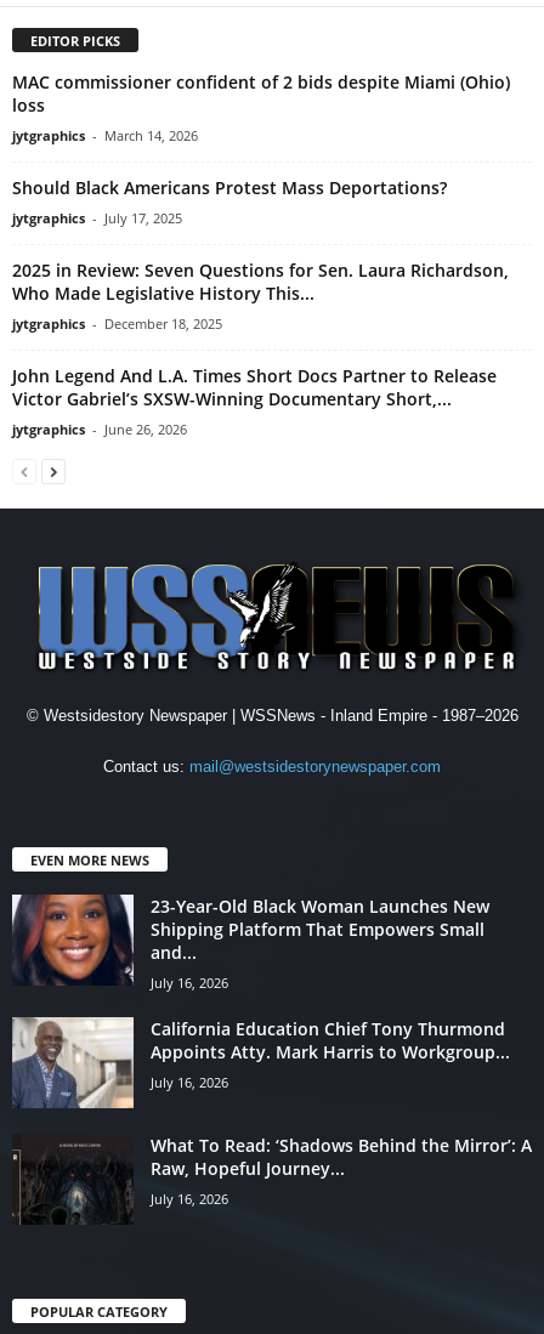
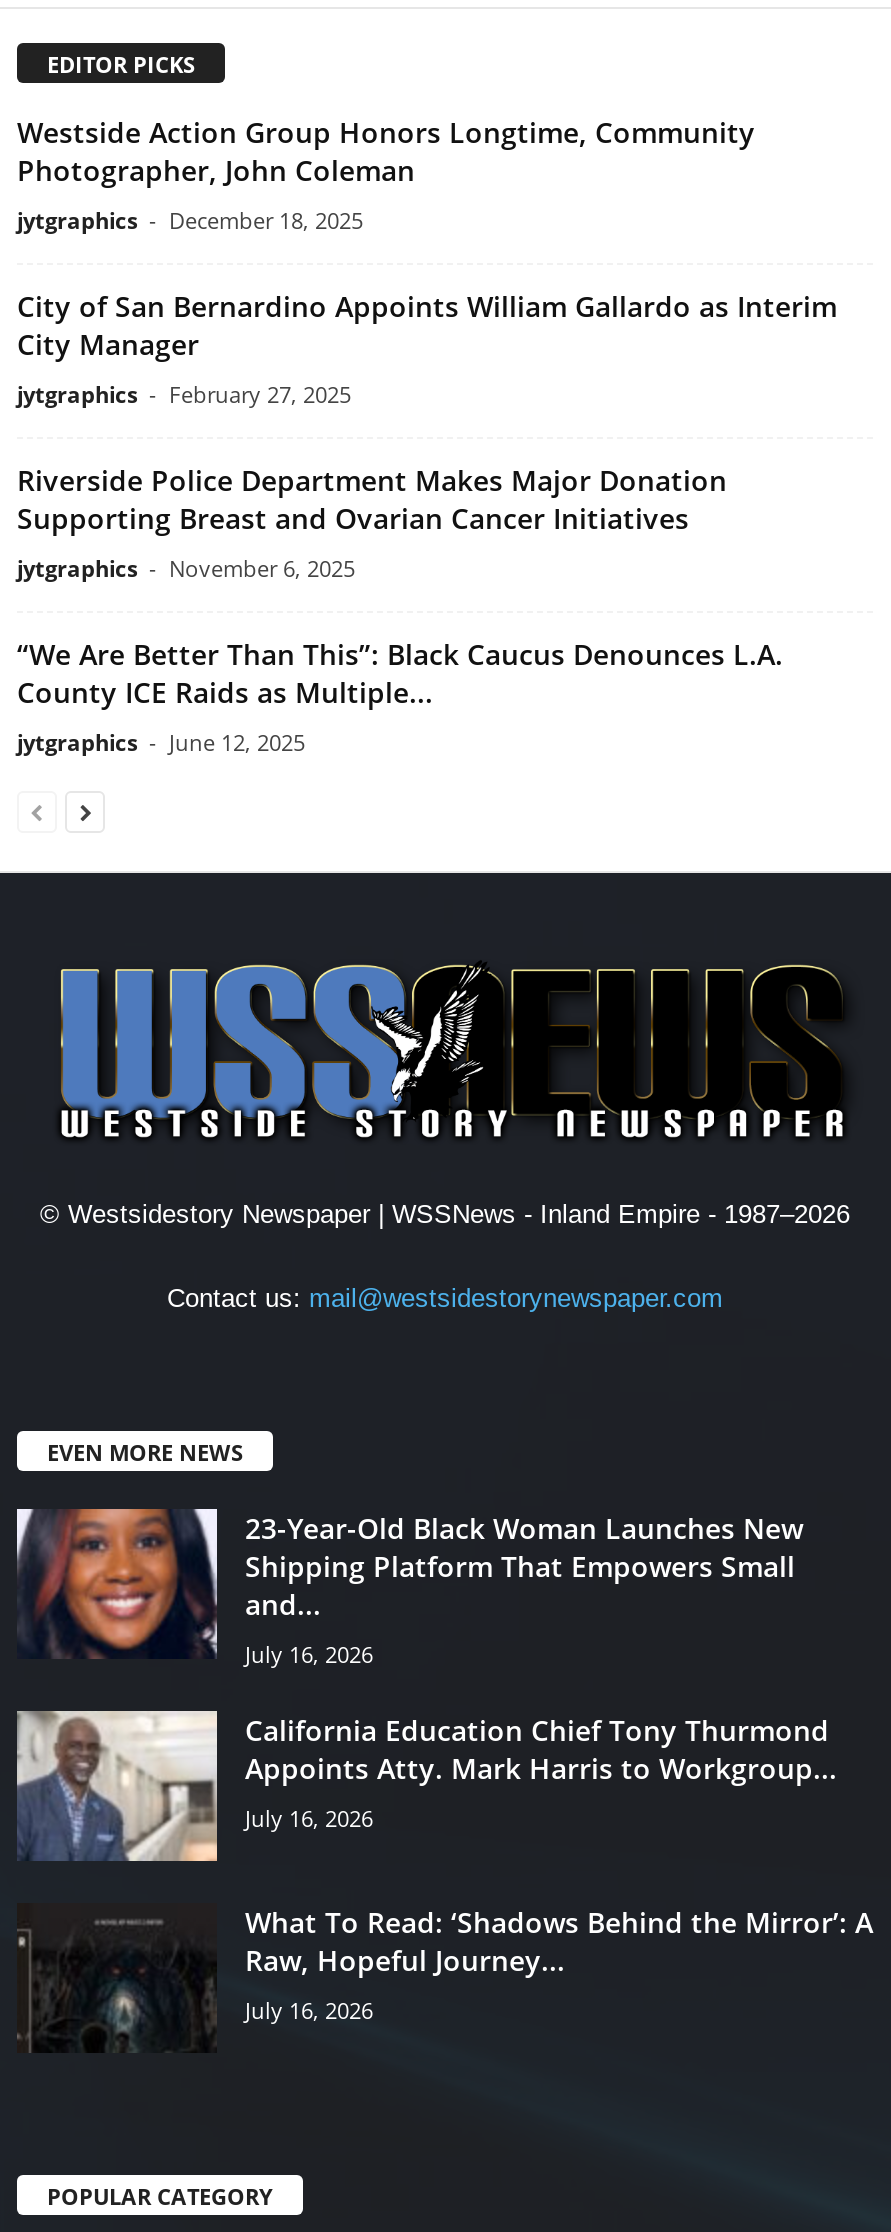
[12,70,510,305] MAC commissioner confident of 2 bids despite Miami (Ohio) | loss | jytgraphics - March 14, 2026 | Should Black Americans Protest Mass Deportations? | jytgraphics - July 17, 2025 | 2025 in Review: Seven Questions for Sen. Laura Richardson, | Who Made Legislative History This... -> [17,113,755,189] Westside Action Group Honors Longtime, Community | Photographer, John Coleman
moved [12,314,222,332] -> [17,205,363,235]: jytgraphics - December 18, 2025
[12,364,497,438] John Legend And L.A. Times Short Docs Partner to Release | Victor Gabriel’s SXSW-Winning Documentary Short,... | jytgraphics - June 26, 2026 -> [17,287,837,757] City of San Bernardino Appoints William Gallardo as Interim | City Manager | jytgraphics - February 27, 2025 | Riverside Police Department Makes Major Donation | Supporting Breast and Ovarian Cancer Initiatives | jytgraphics - November 6, 2025 | “We Are Better Than This”: Black Caucus Denounces L.A. | County ICE Raids as Multiple... | jytgraphics - June 12, 2025

